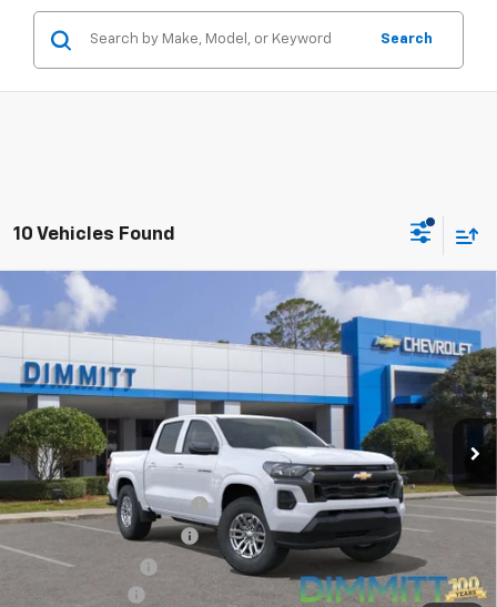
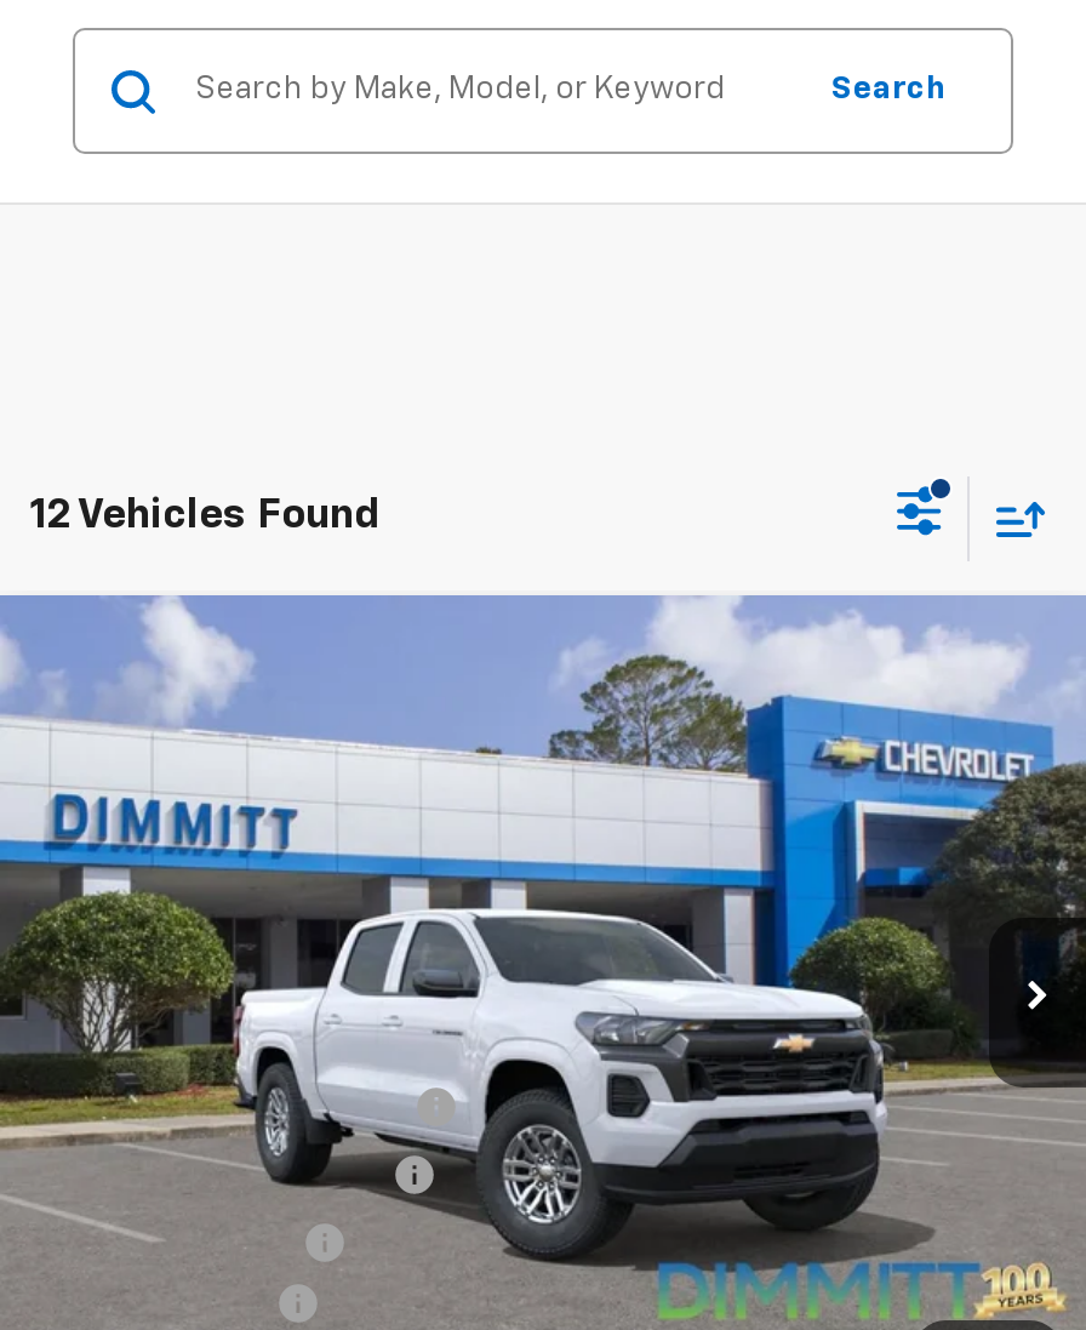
[13,225,175,244] 10 Vehicles Found -> [29,495,381,536] 12 Vehicles Found

